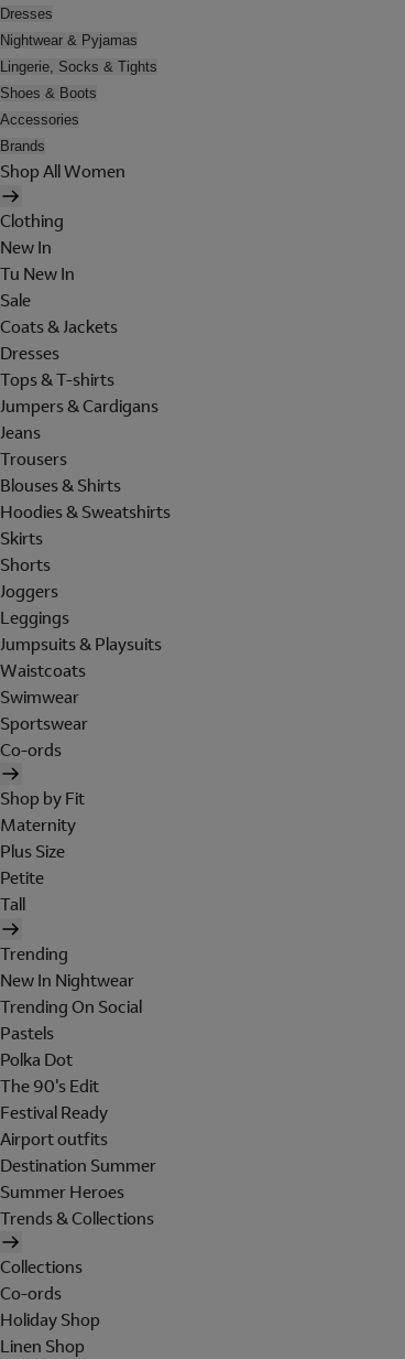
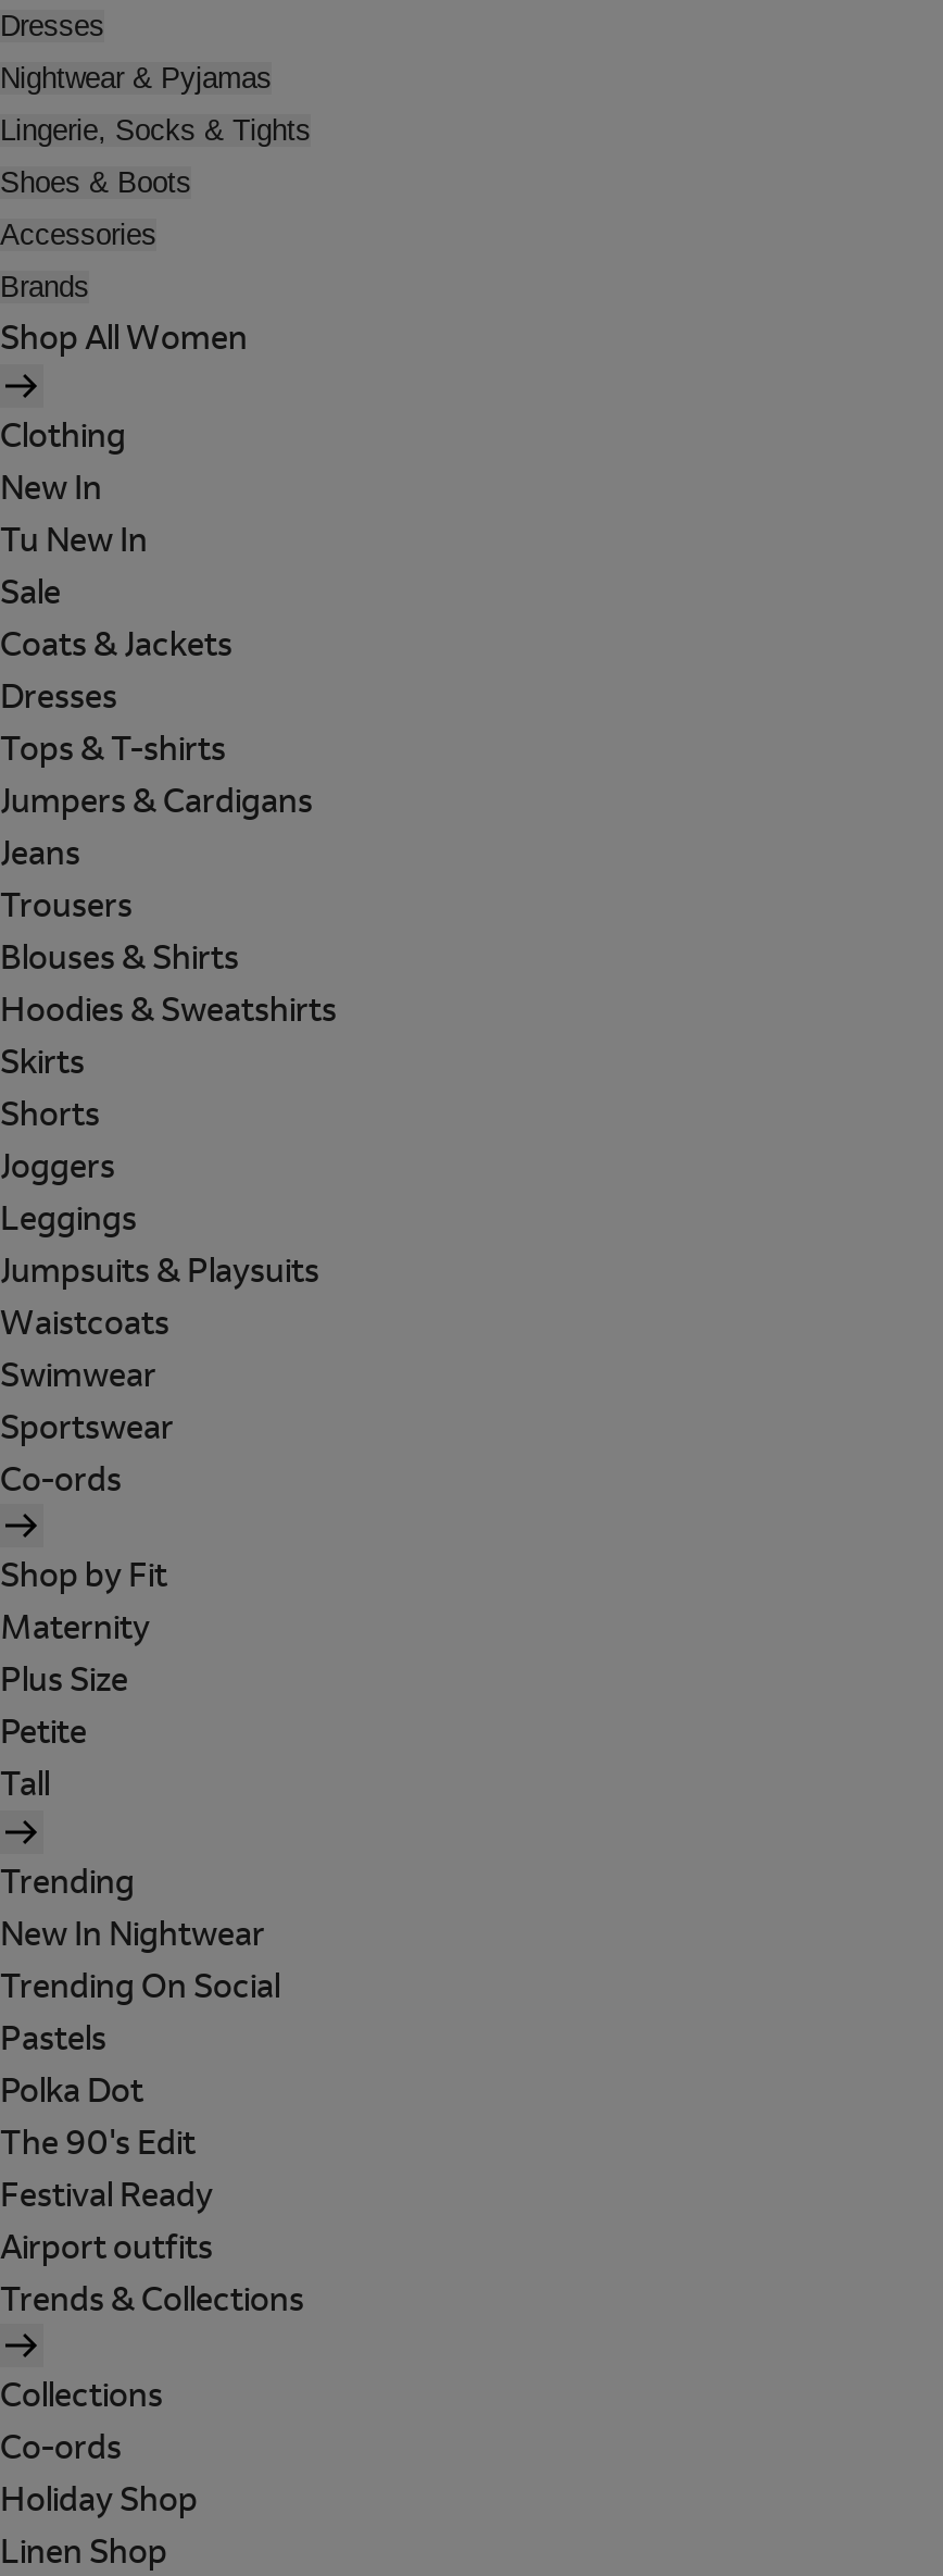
[0,1154,156,1202] Destination Summer | Summer Heroes -> none

